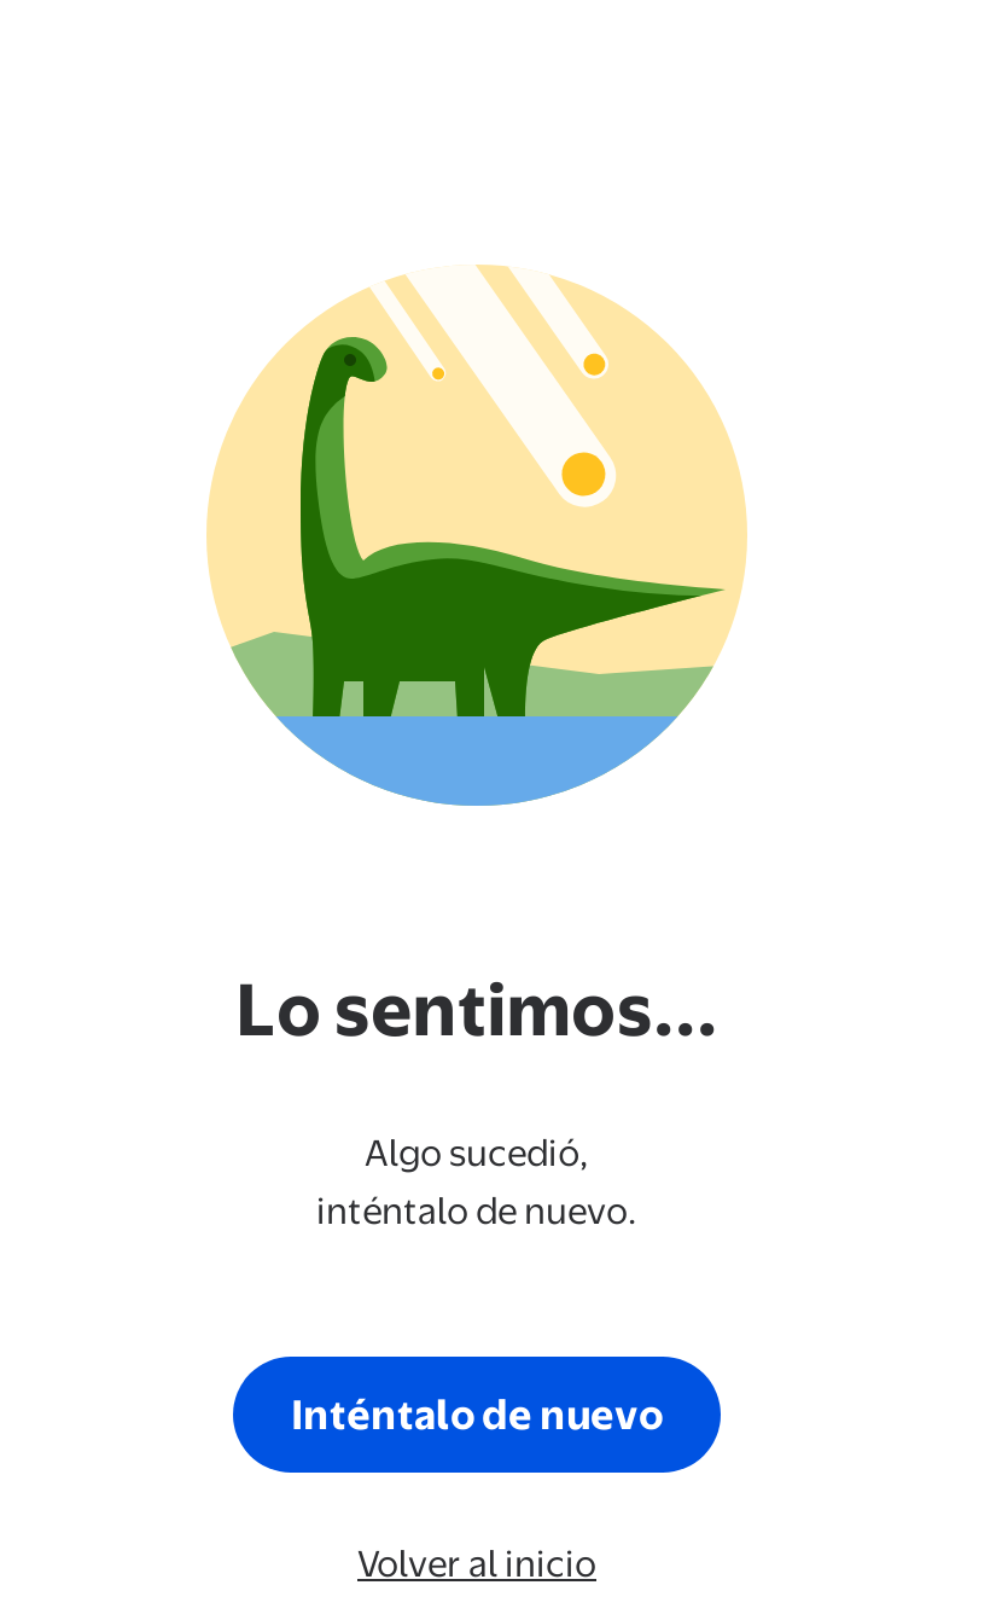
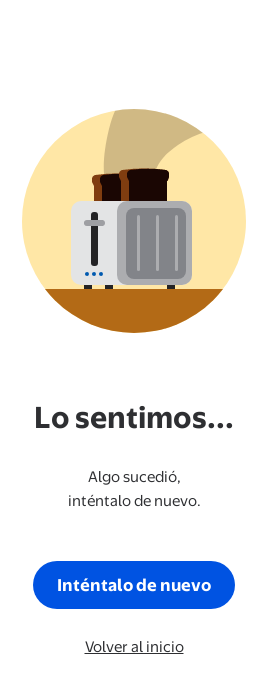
[231,267,723,808] [image] -> [33,109,233,334] [image]

